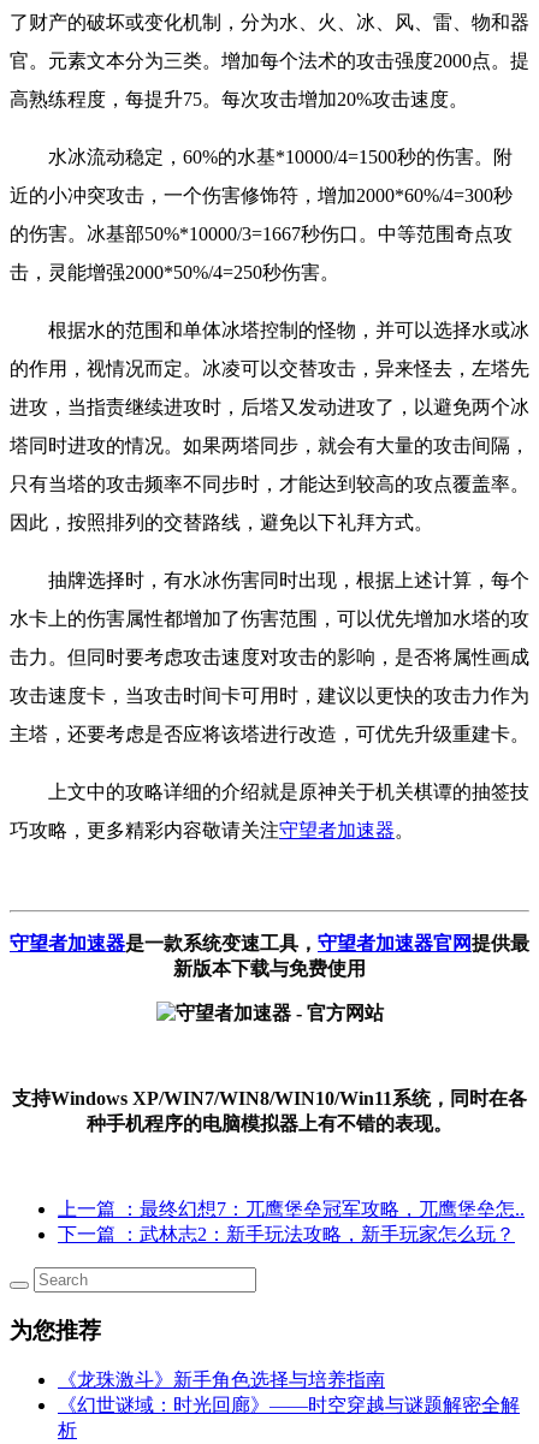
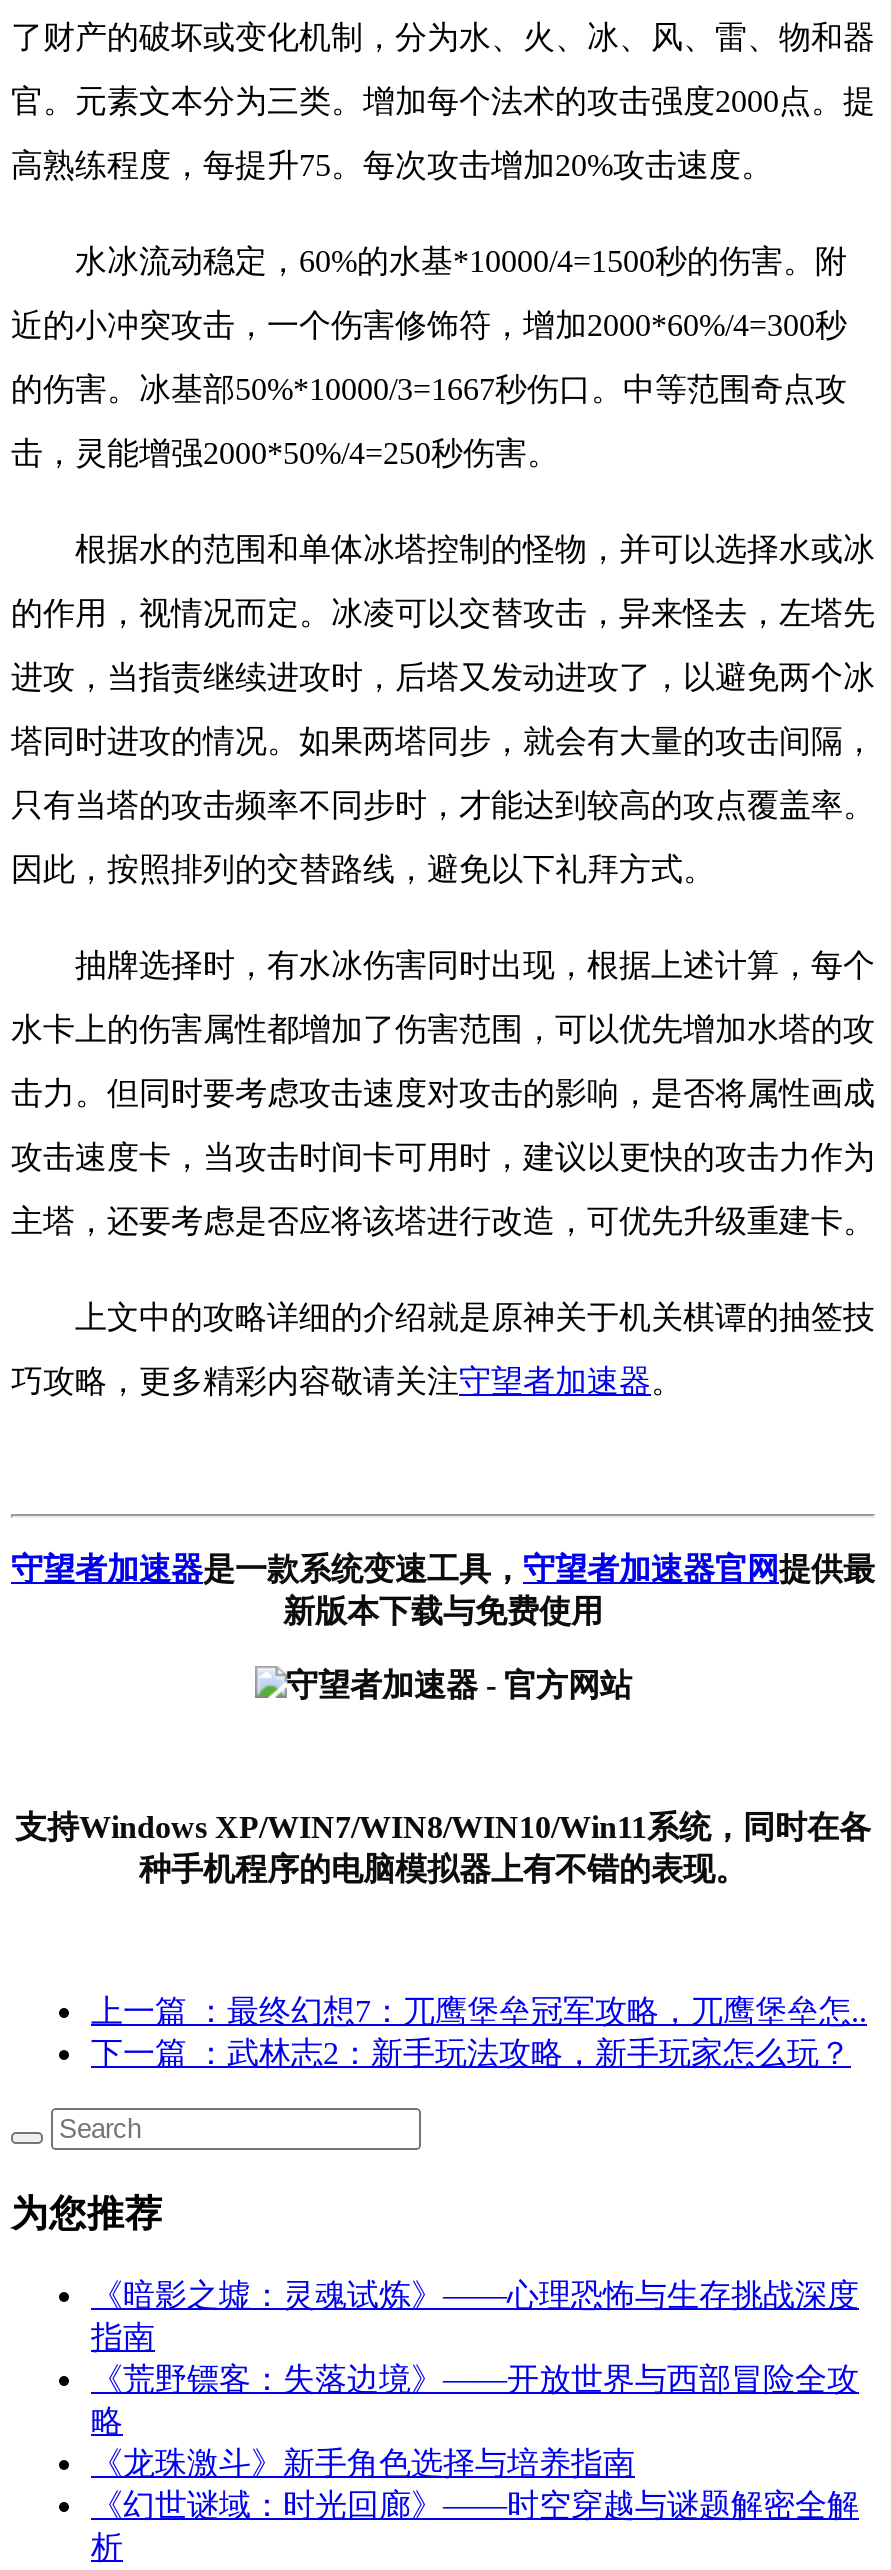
none -> [91,2278,859,2438] 《暗影之墟：灵魂试炼》——心理恐怖与生存挑战深度 | 指南 | 《荒野镖客：失落边境》——开放世界与西部冒险全攻 | 略

